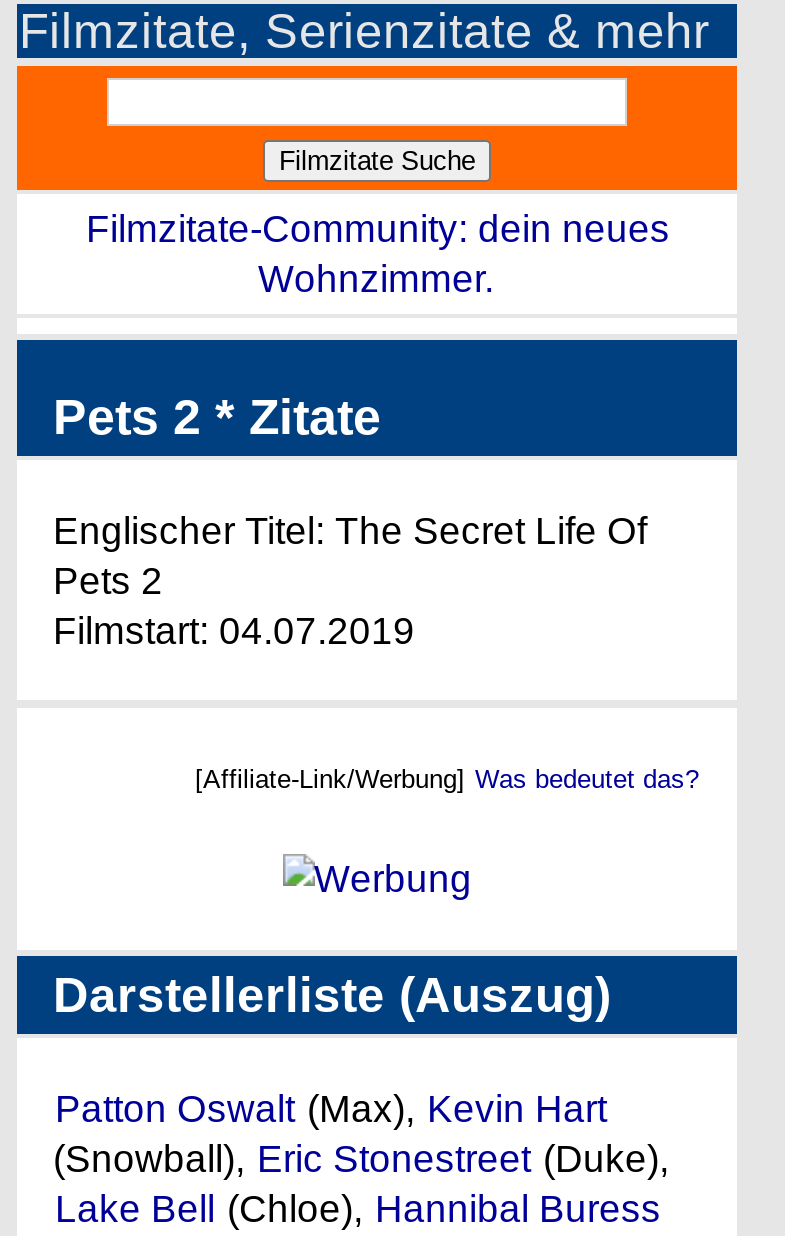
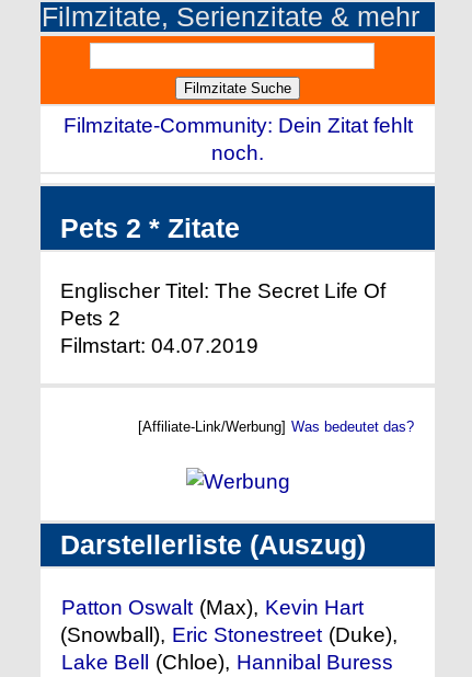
[86,208,670,300] Filmzitate-Community: dein neues | Wohnzimmer. -> [64,114,413,164] Filmzitate-Community: Dein Zitat fehlt | noch.

